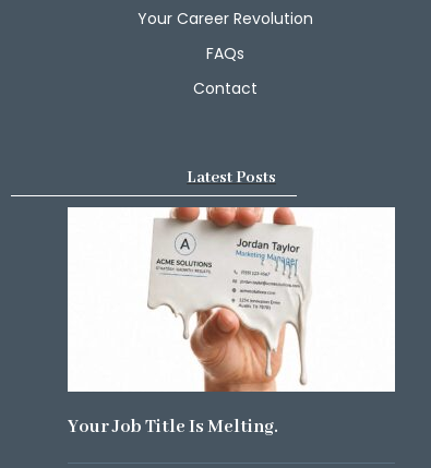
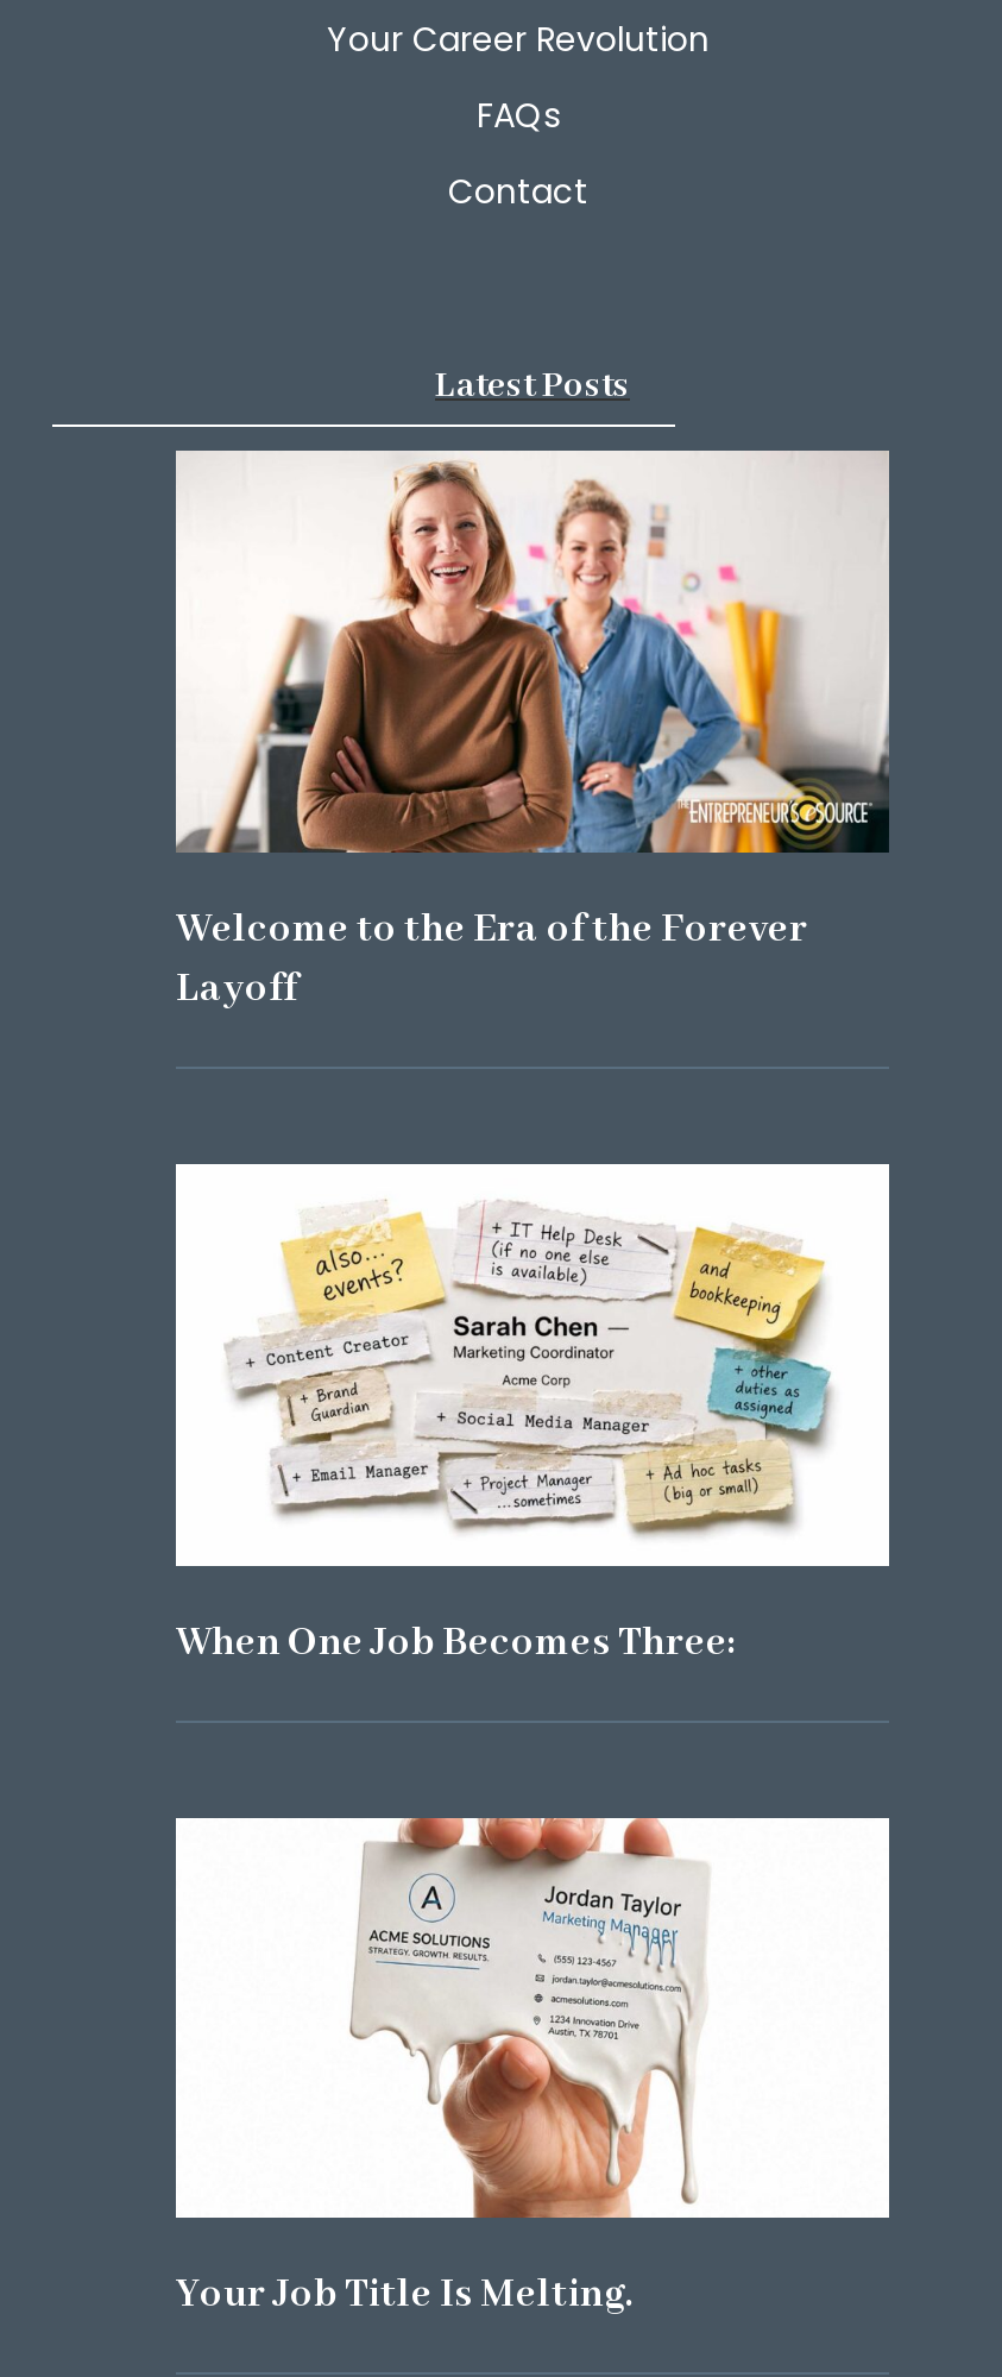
none -> [174,1161,891,1667] [image] | When One Job Becomes Three:
none -> [176,447,889,1013] [image] | Welcome to the Era of the Forever | Layoff

